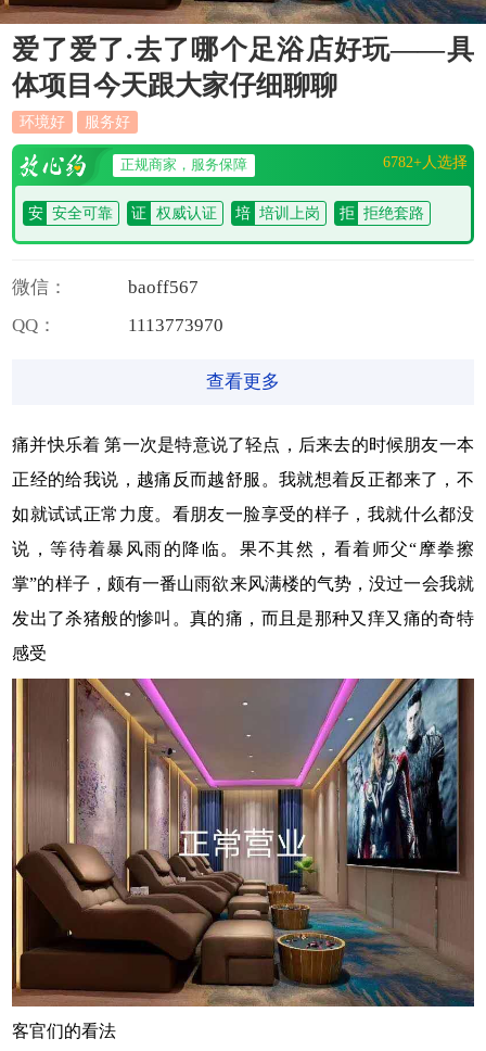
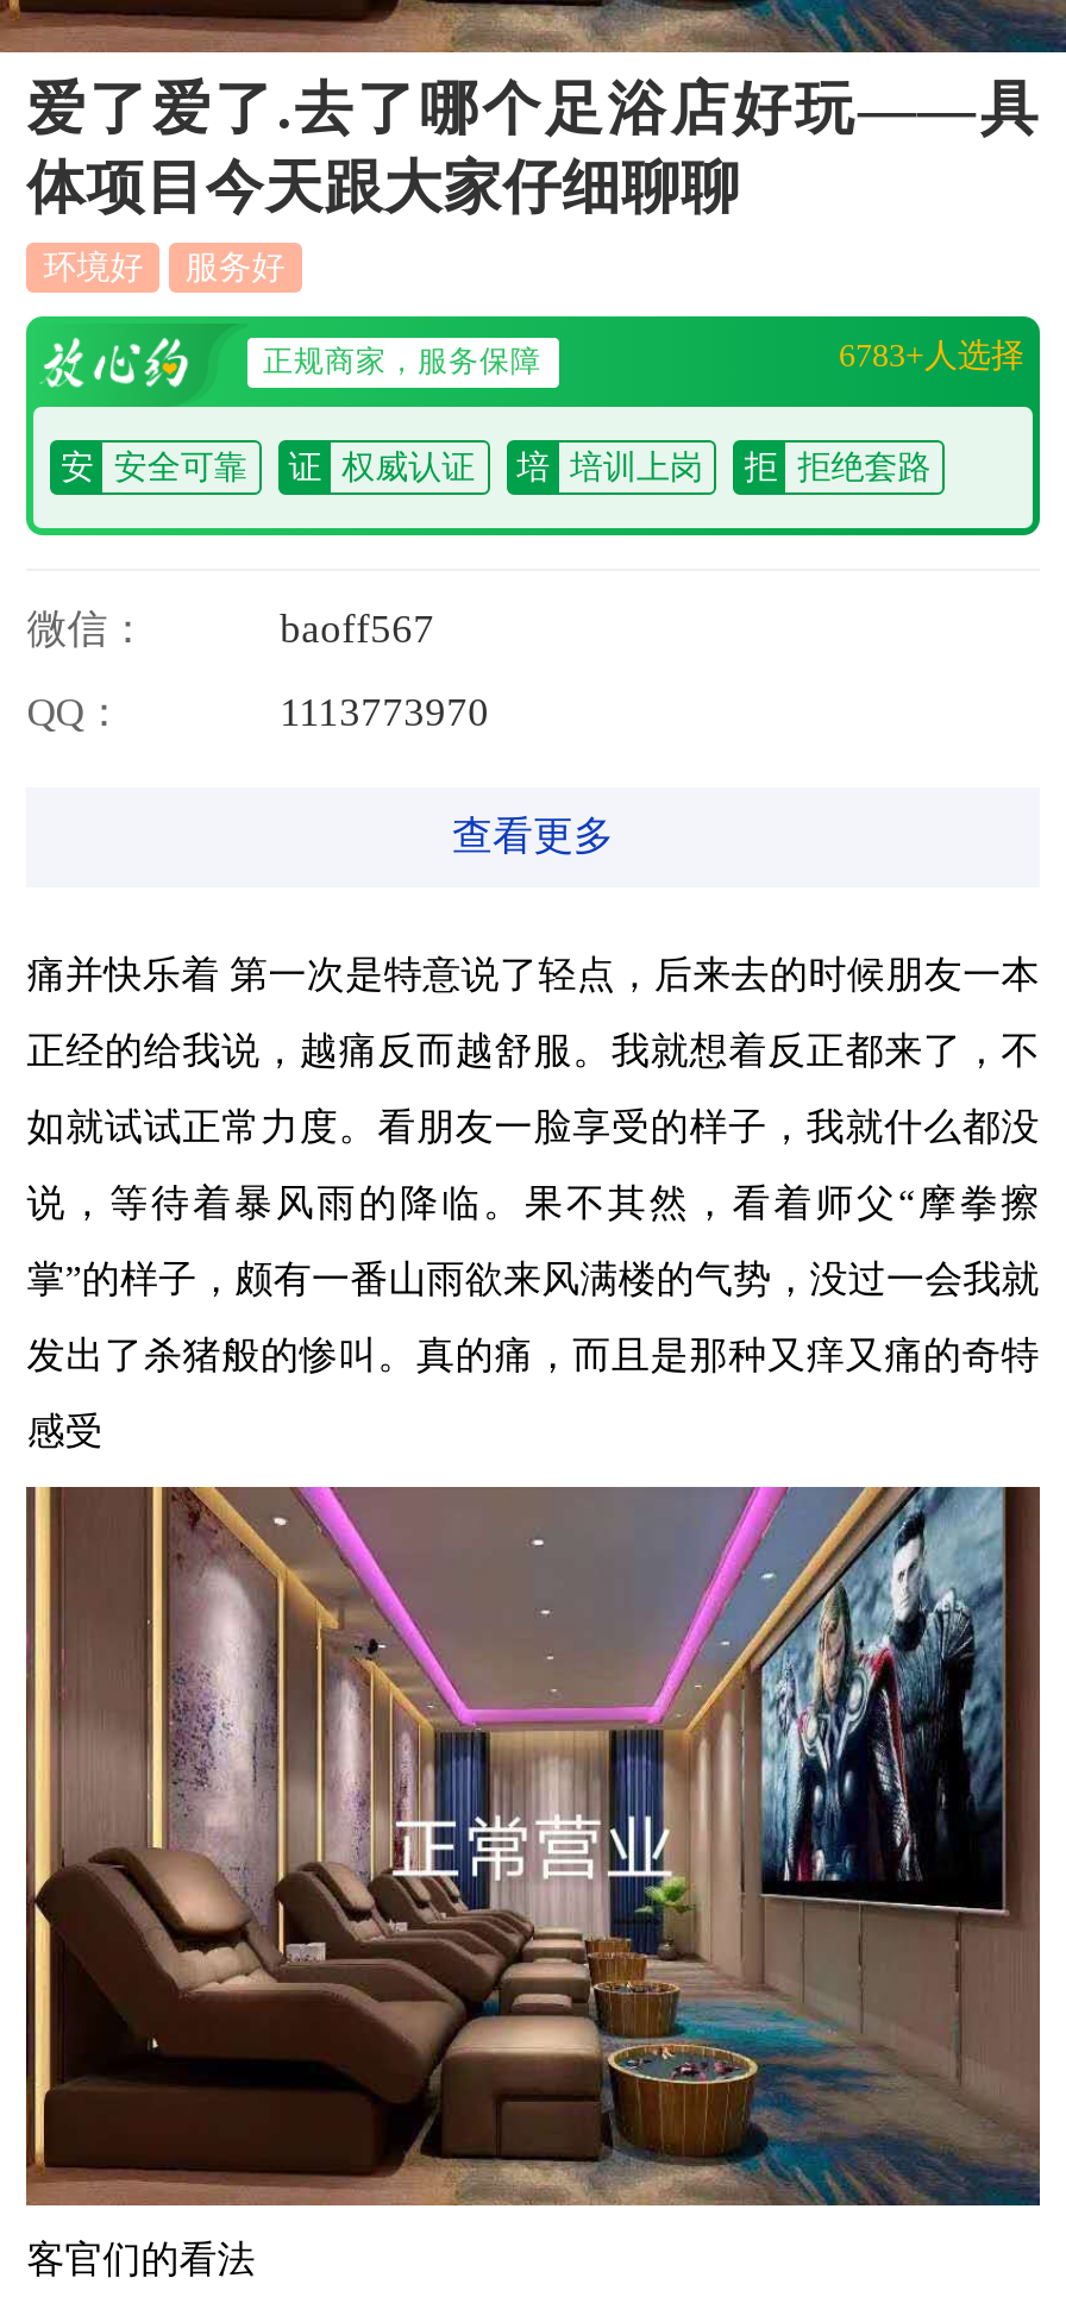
[382,154,467,171] 6782+人选择 -> [839,338,1024,374] 6783+人选择

